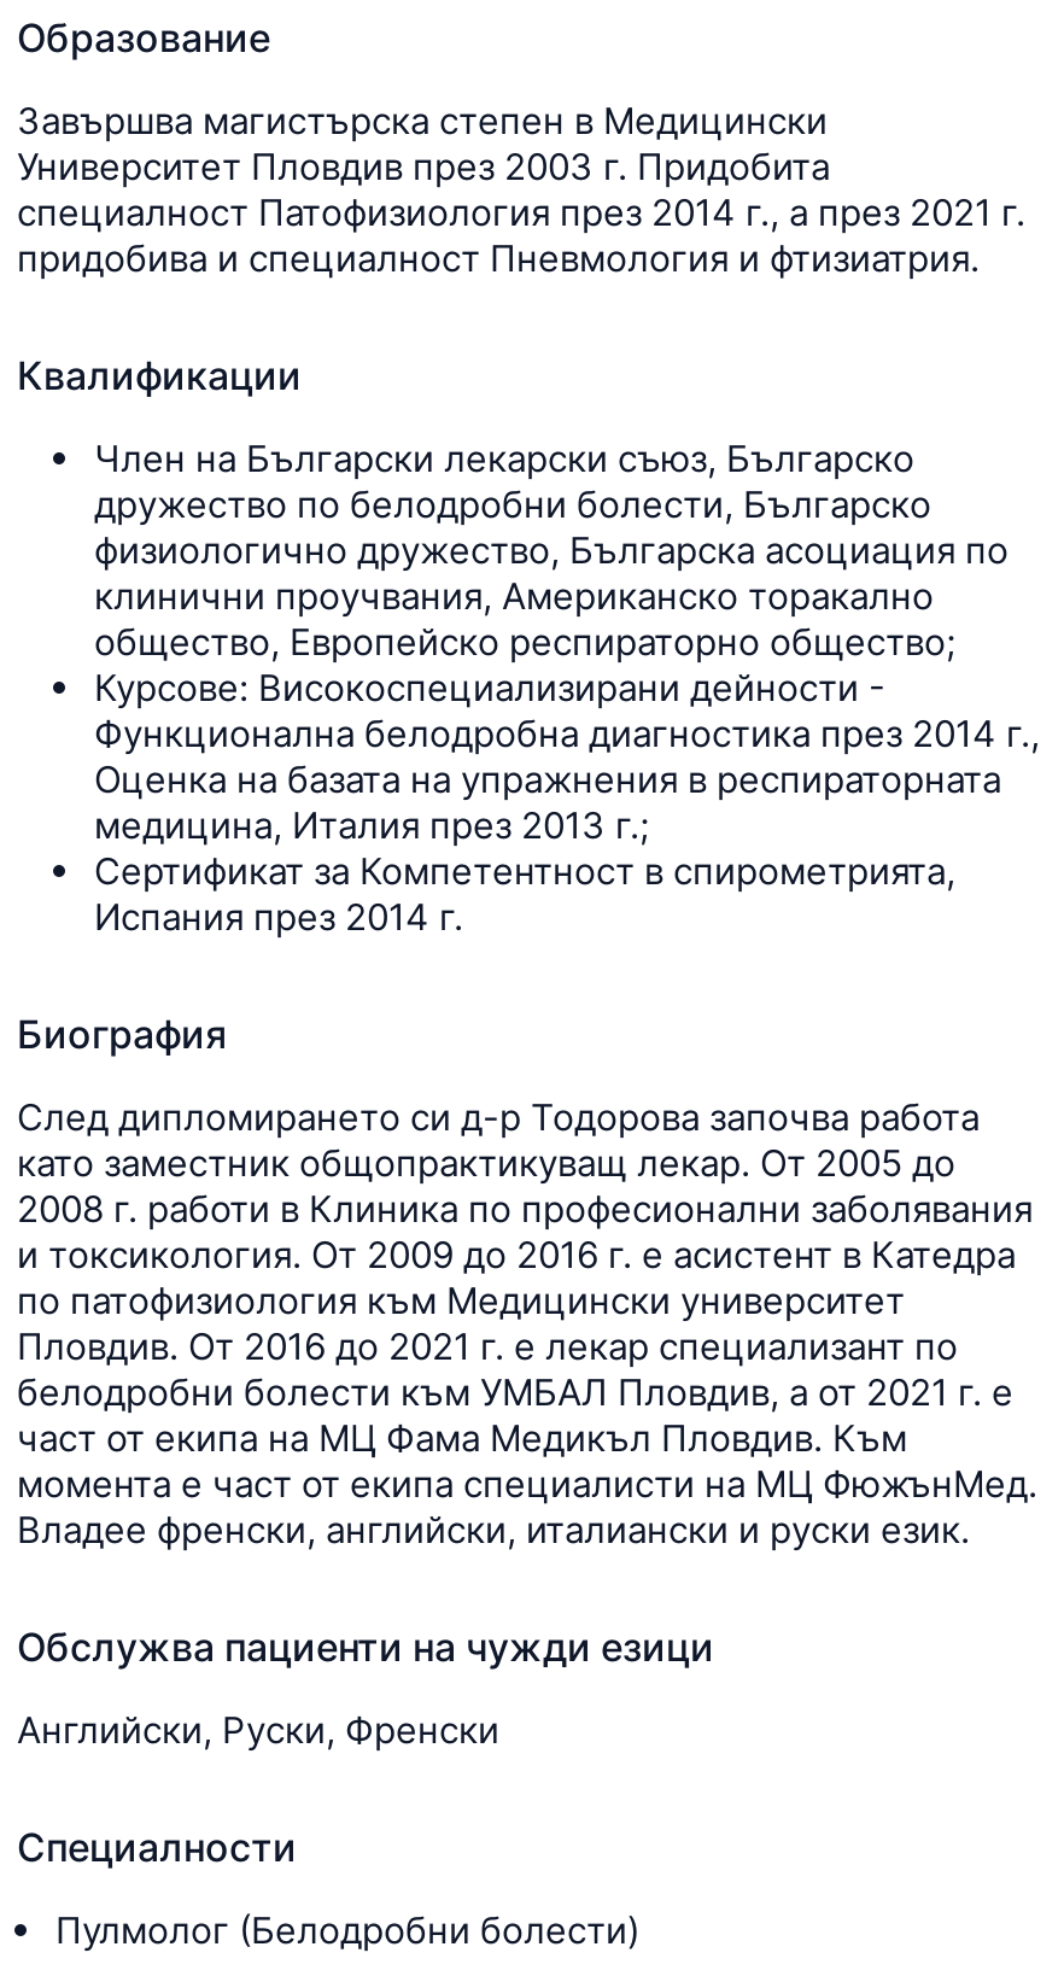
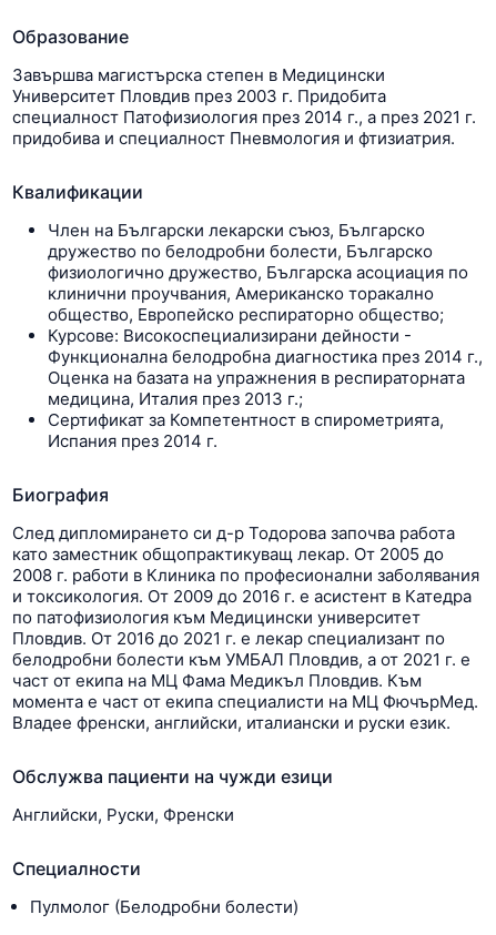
[17,1461,1037,1507] момента е част от екипа специалисти на МЦ ФюжънМед. -> [12,691,478,712] момента е част от екипа специалисти на МЦ ФючърМед.

